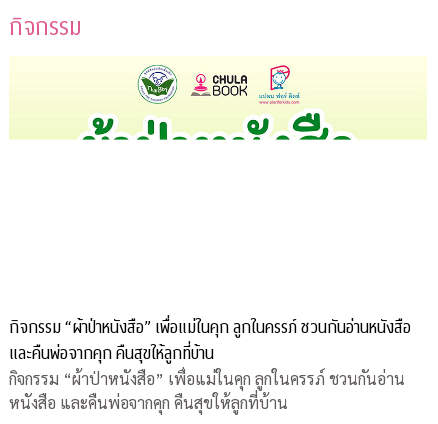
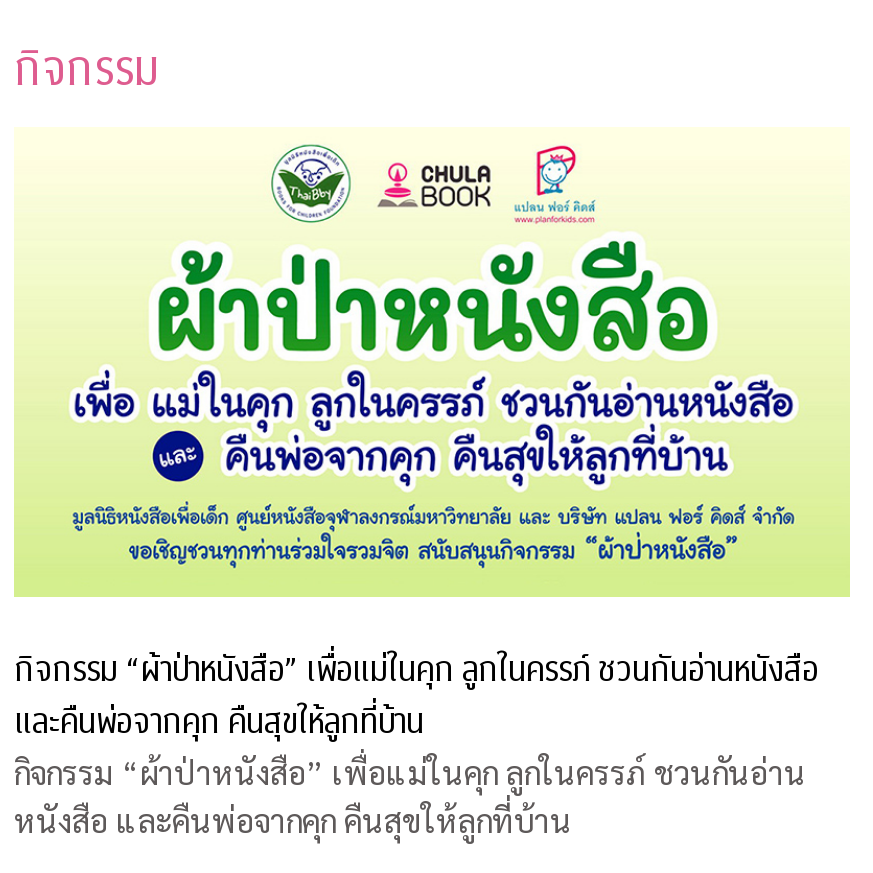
none -> [12,291,852,599] [image]

